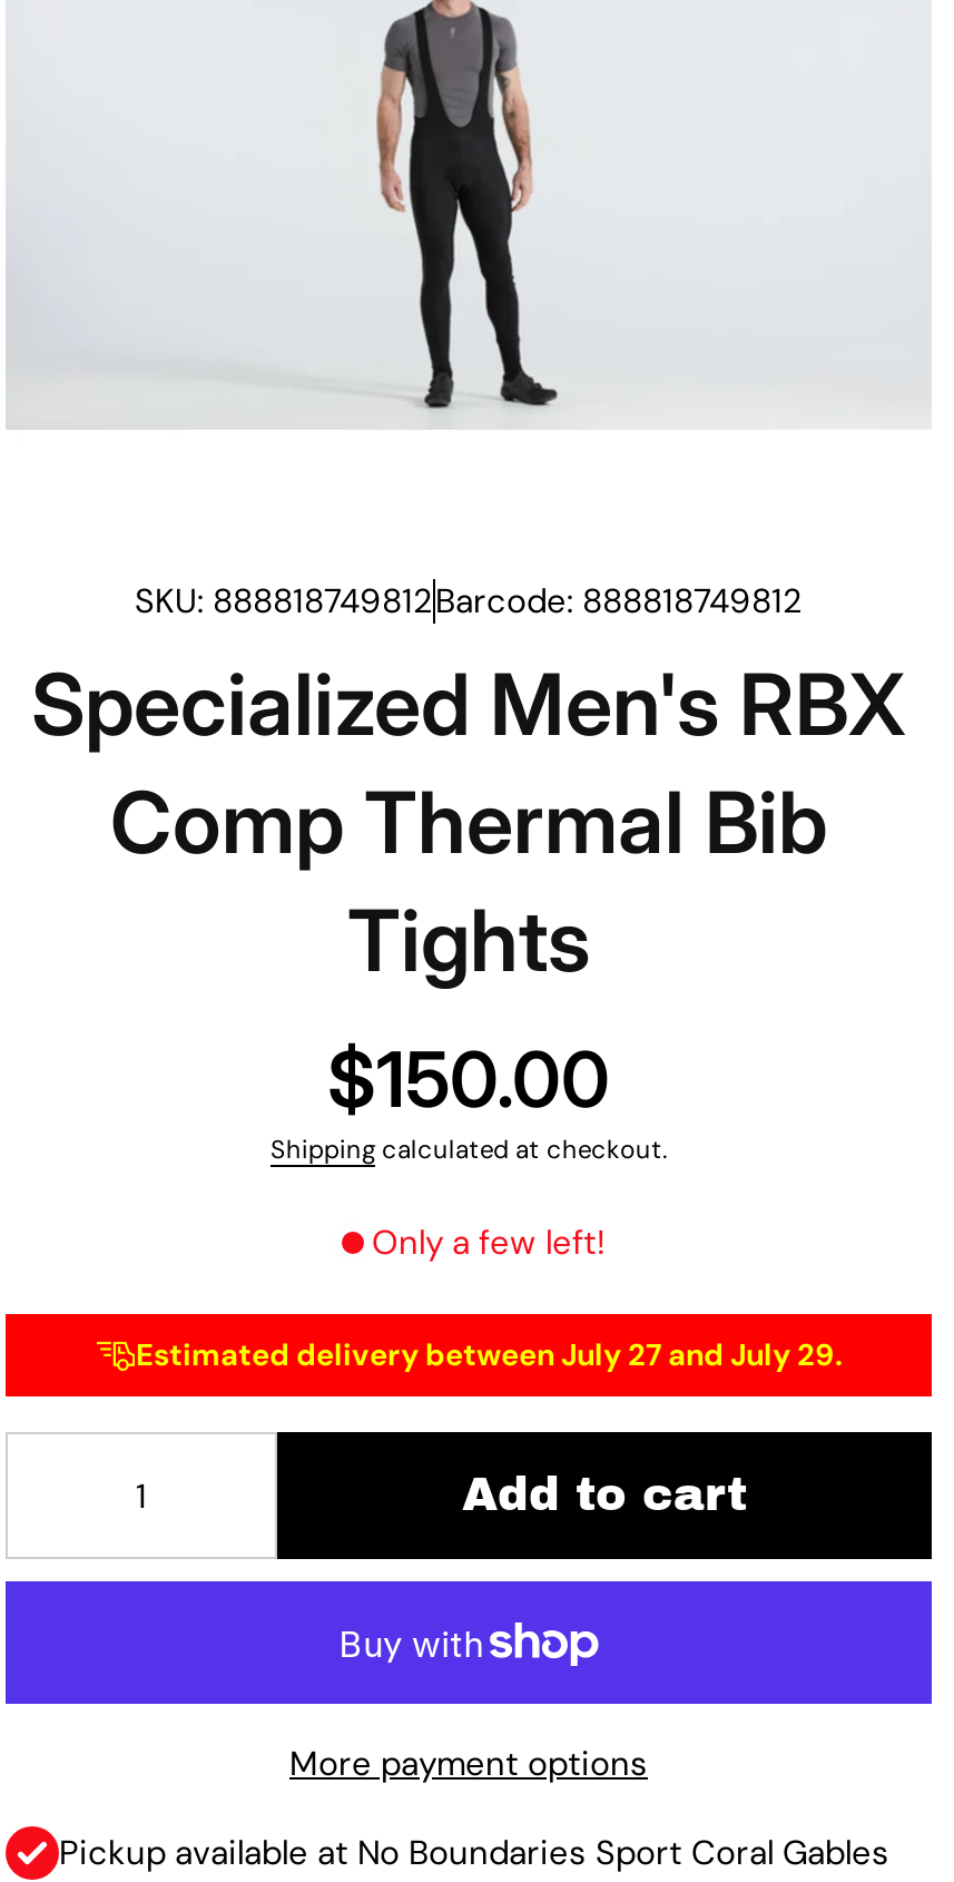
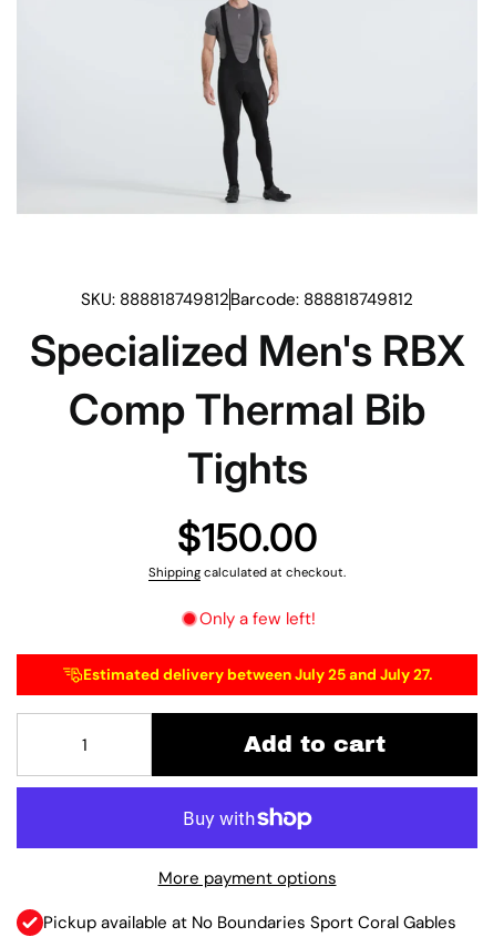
[136,1336,842,1374] Estimated delivery between July 27 and July 29. -> [83,665,431,684] Estimated delivery between July 25 and July 27.

